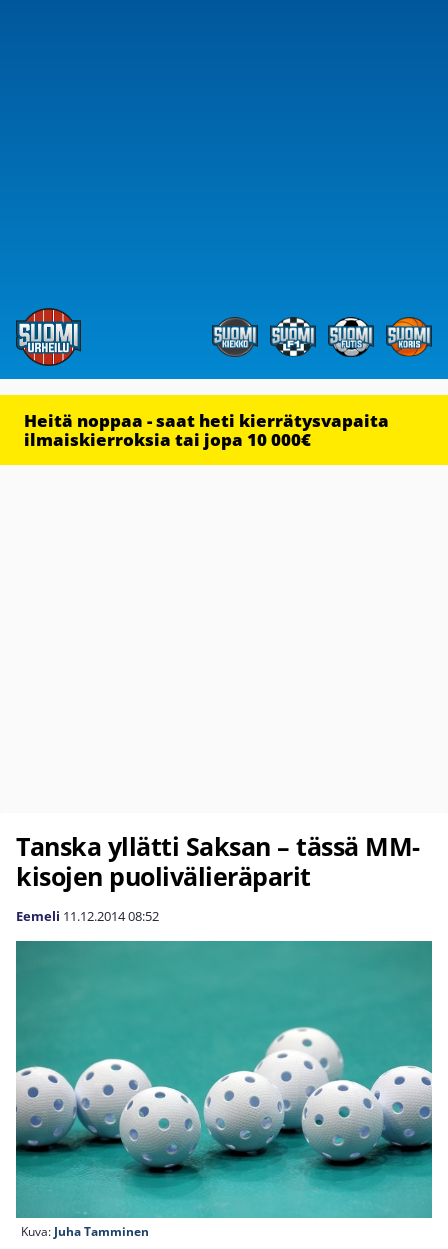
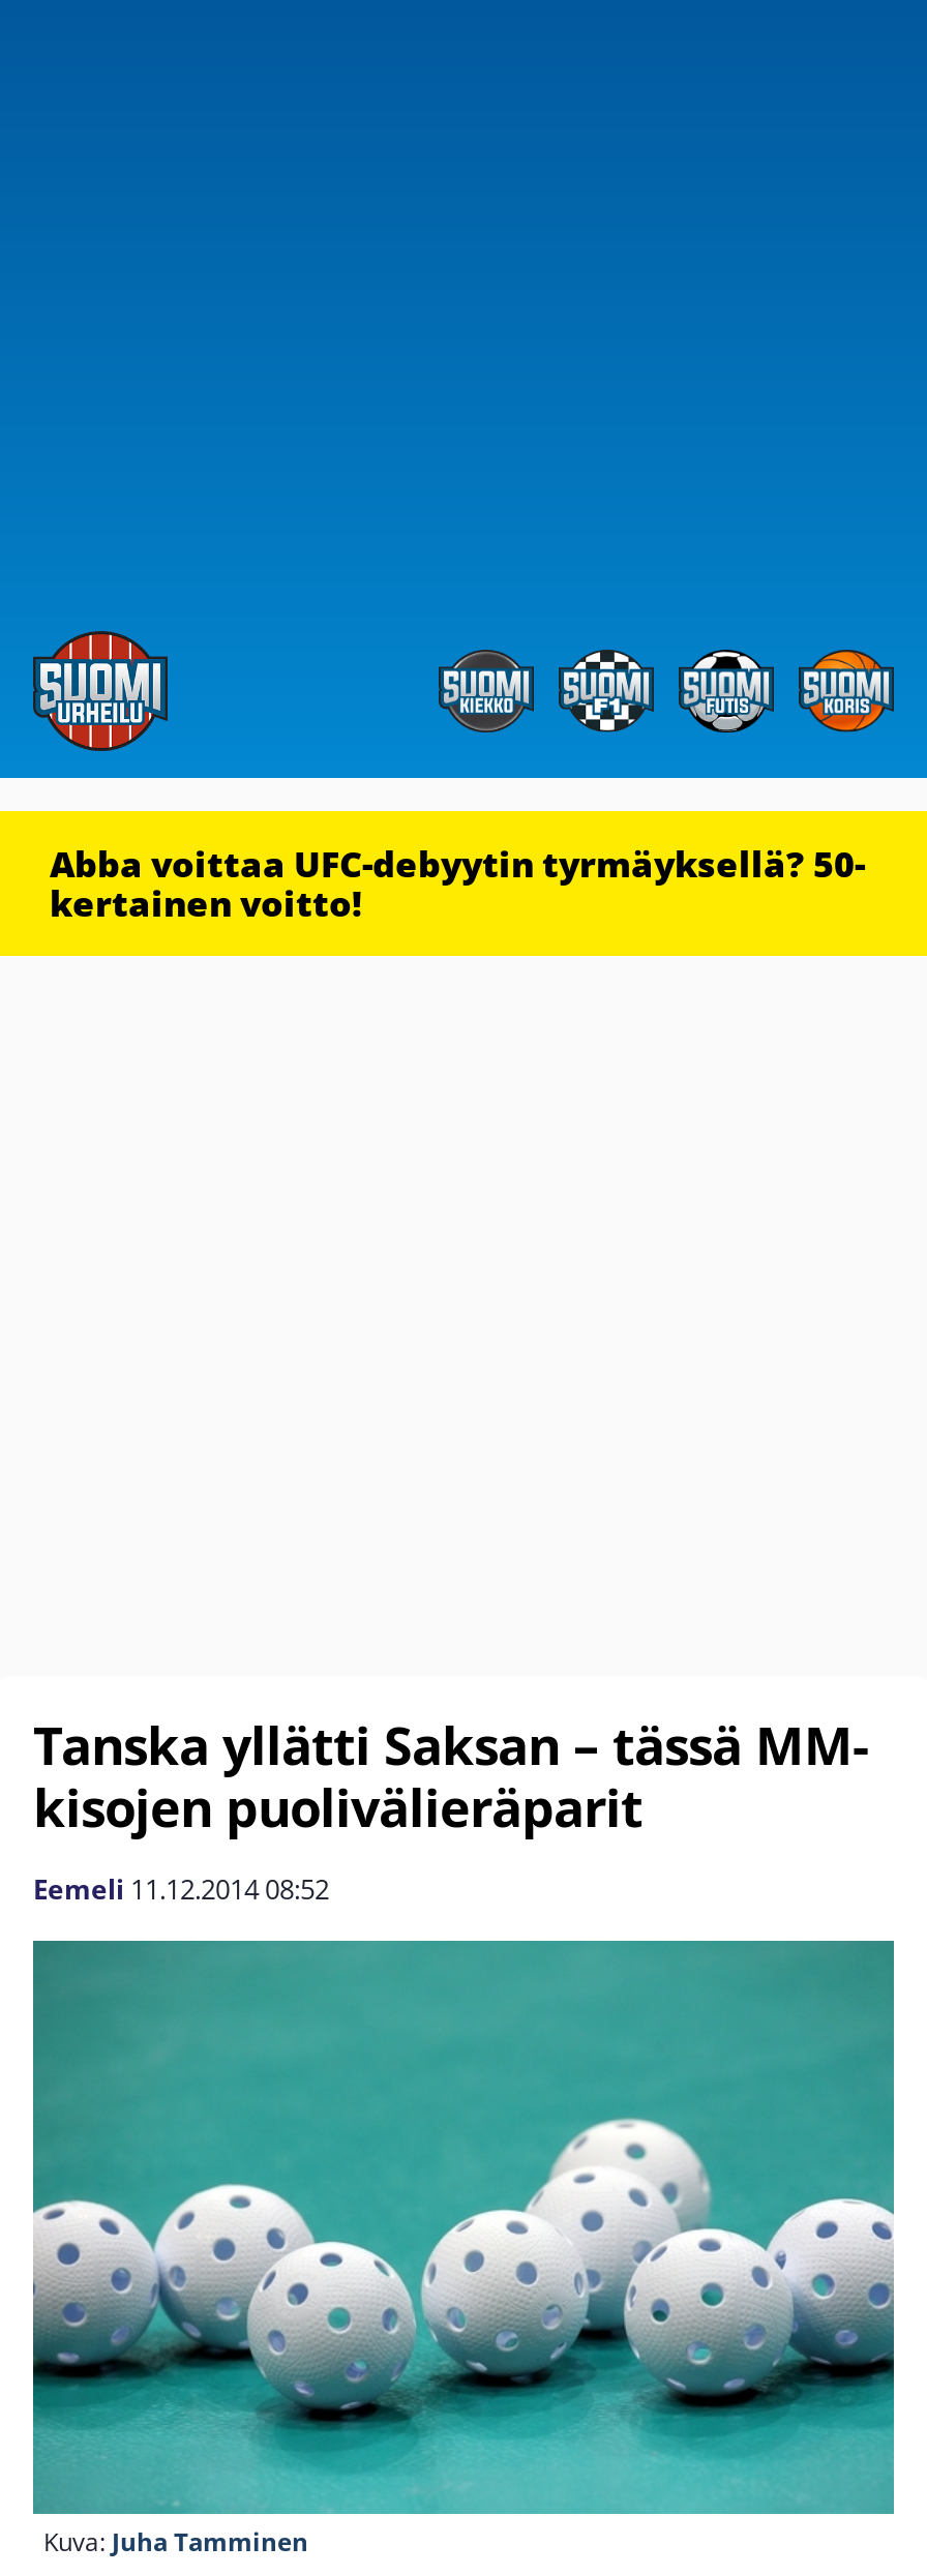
[24,409,389,451] Heitä noppaa - saat heti kierrätysvapaita | ilmaiskierroksia tai jopa 10 000€ -> [50,840,865,927] Abba voittaa UFC-debyytin tyrmäyksellä? 50- | kertainen voitto!

